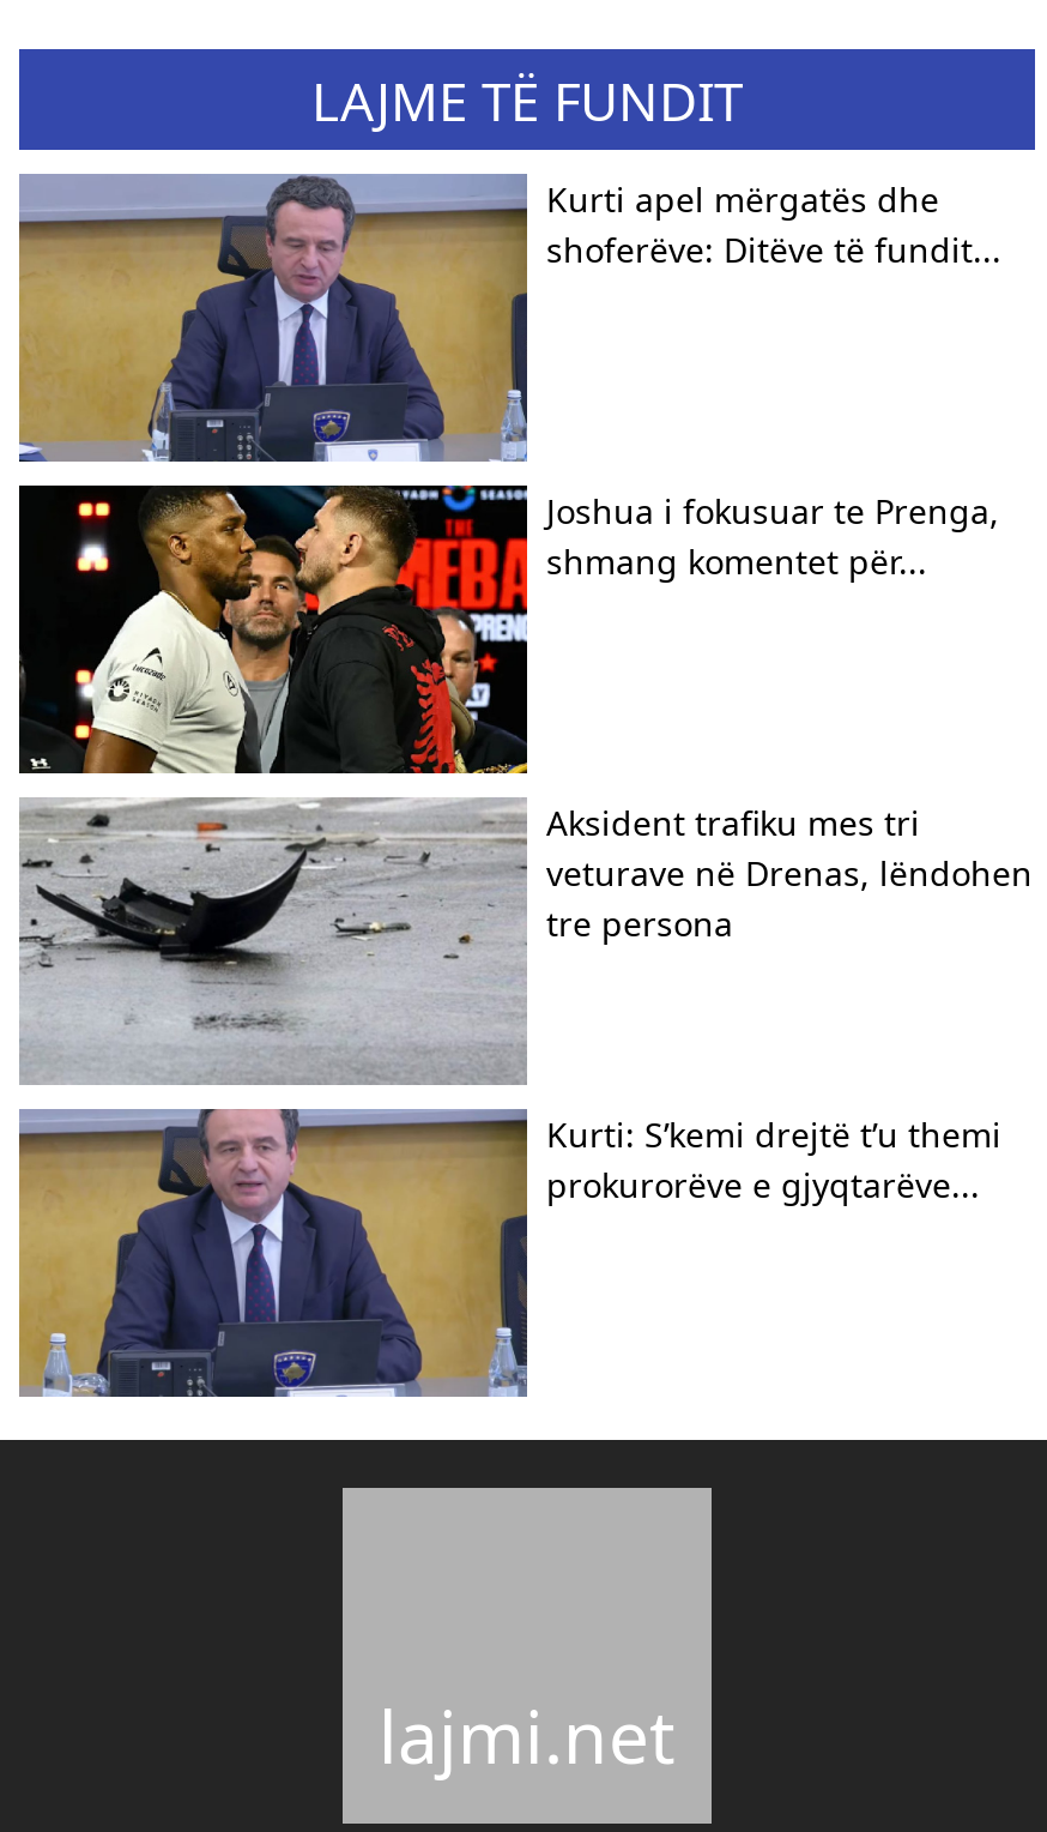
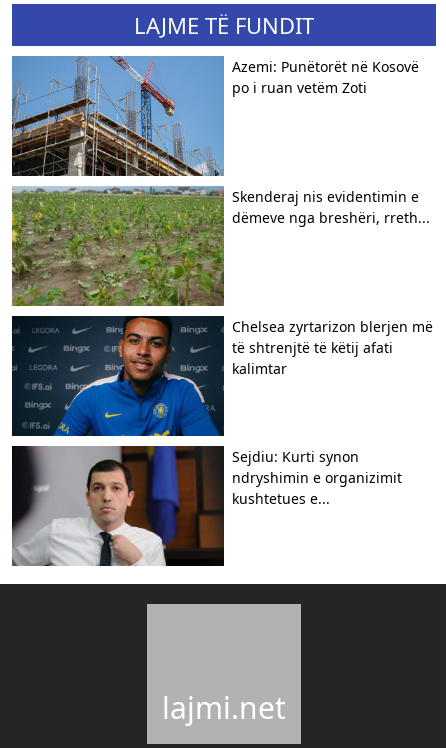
[17,174,1001,464] [image] | Kurti apel mërgatës dhe | shoferëve: Ditëve të fundit... -> [11,56,419,177] [image] | Azemi: Punëtorët në Kosovë | po i ruan vetëm Zoti
[17,483,999,776] [image] | Joshua i fokusuar te Prenga, | shmang komentet për... -> [11,186,430,307] [image] | Skenderaj nis evidentimin e | dëmeve nga breshëri, rreth...
[19,797,1033,1085] [image] | Aksident trafiku mes tri | veturave në Drenas, lëndohen | tre persona -> [11,315,433,437] [image] | Chelsea zyrtarizon blerjen më | të shtrenjtë të këtij afati | kalimtar
[17,1107,1001,1399] [image] | Kurti: S’kemi drejtë t’u themi | prokurorëve e gjyqtarëve... -> [11,445,402,567] [image] | Sejdiu: Kurti synon | ndryshimin e organizimit | kushtetues e...

